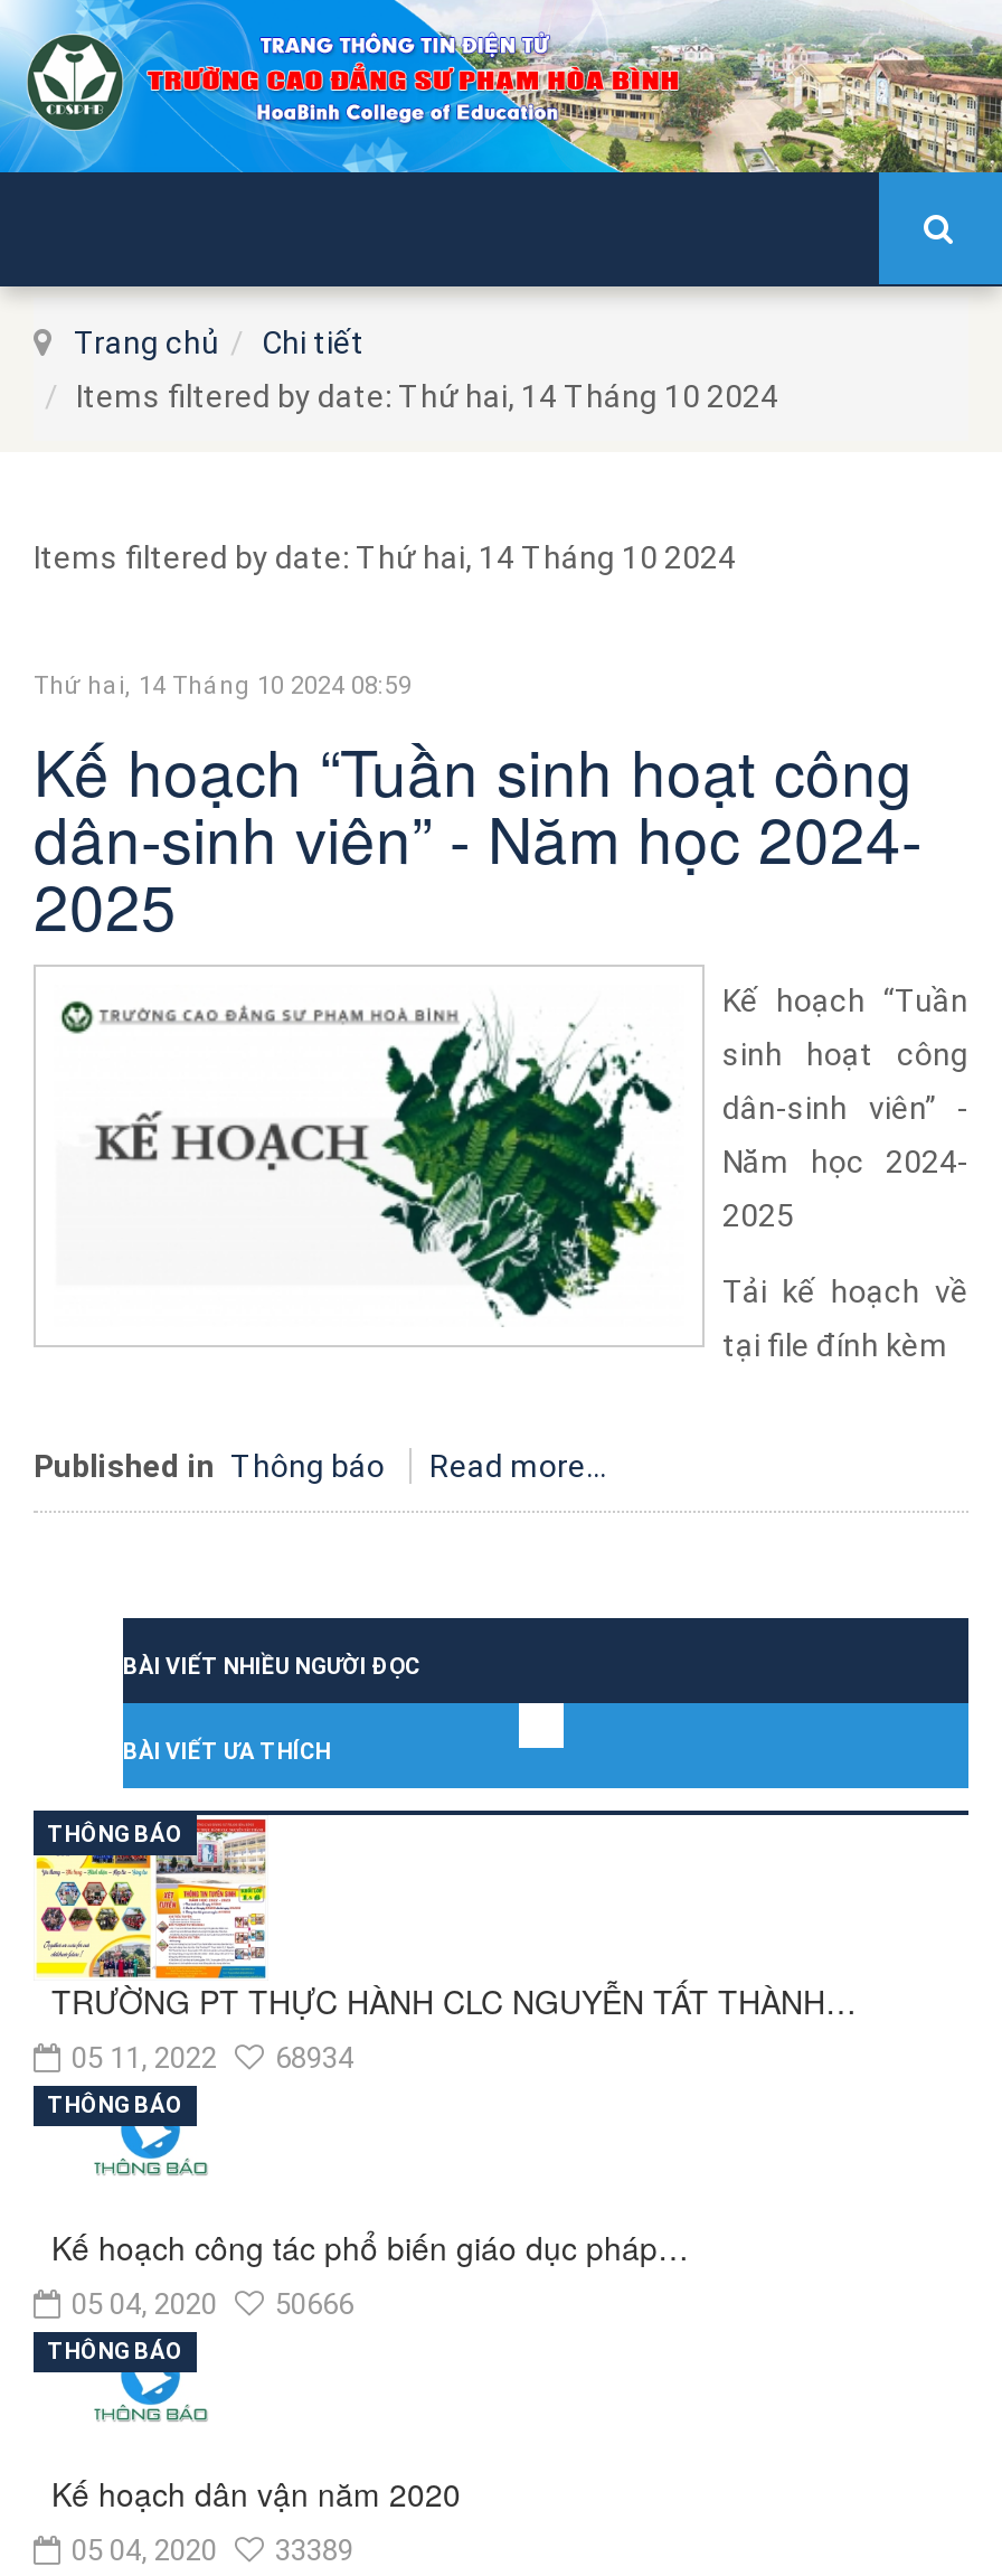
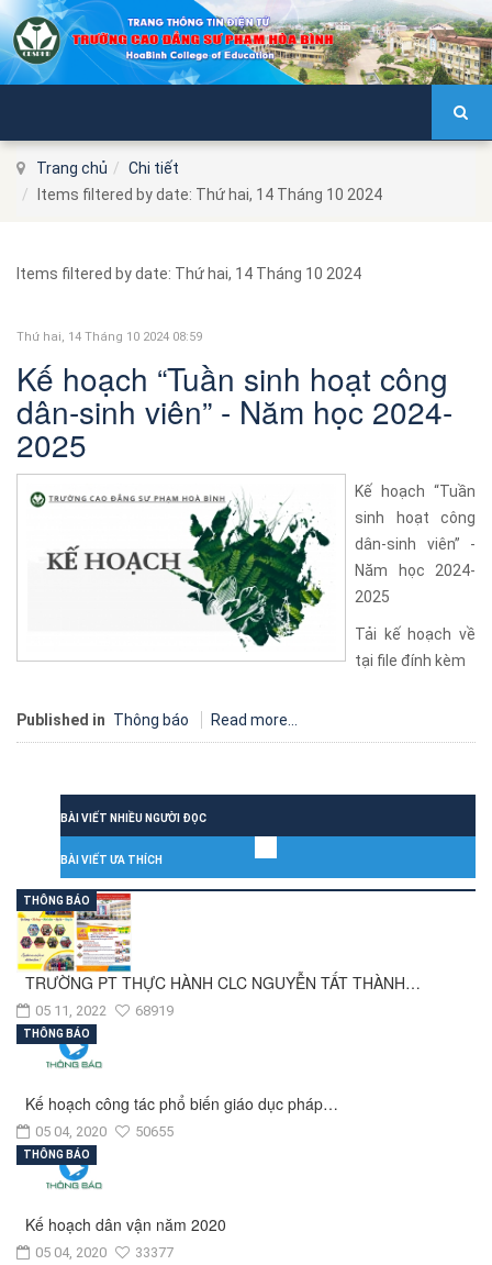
[72,2041,353,2074] 05 11, 2022 68934 -> [35,1002,174,1019] 05 11, 2022 68919
[72,2287,353,2320] 05 04, 2020 50666 -> [35,1123,174,1139] 05 04, 2020 50655
[72,2533,353,2567] 05 04, 2020 33389 -> [35,1244,174,1260] 05 04, 2020 33377

